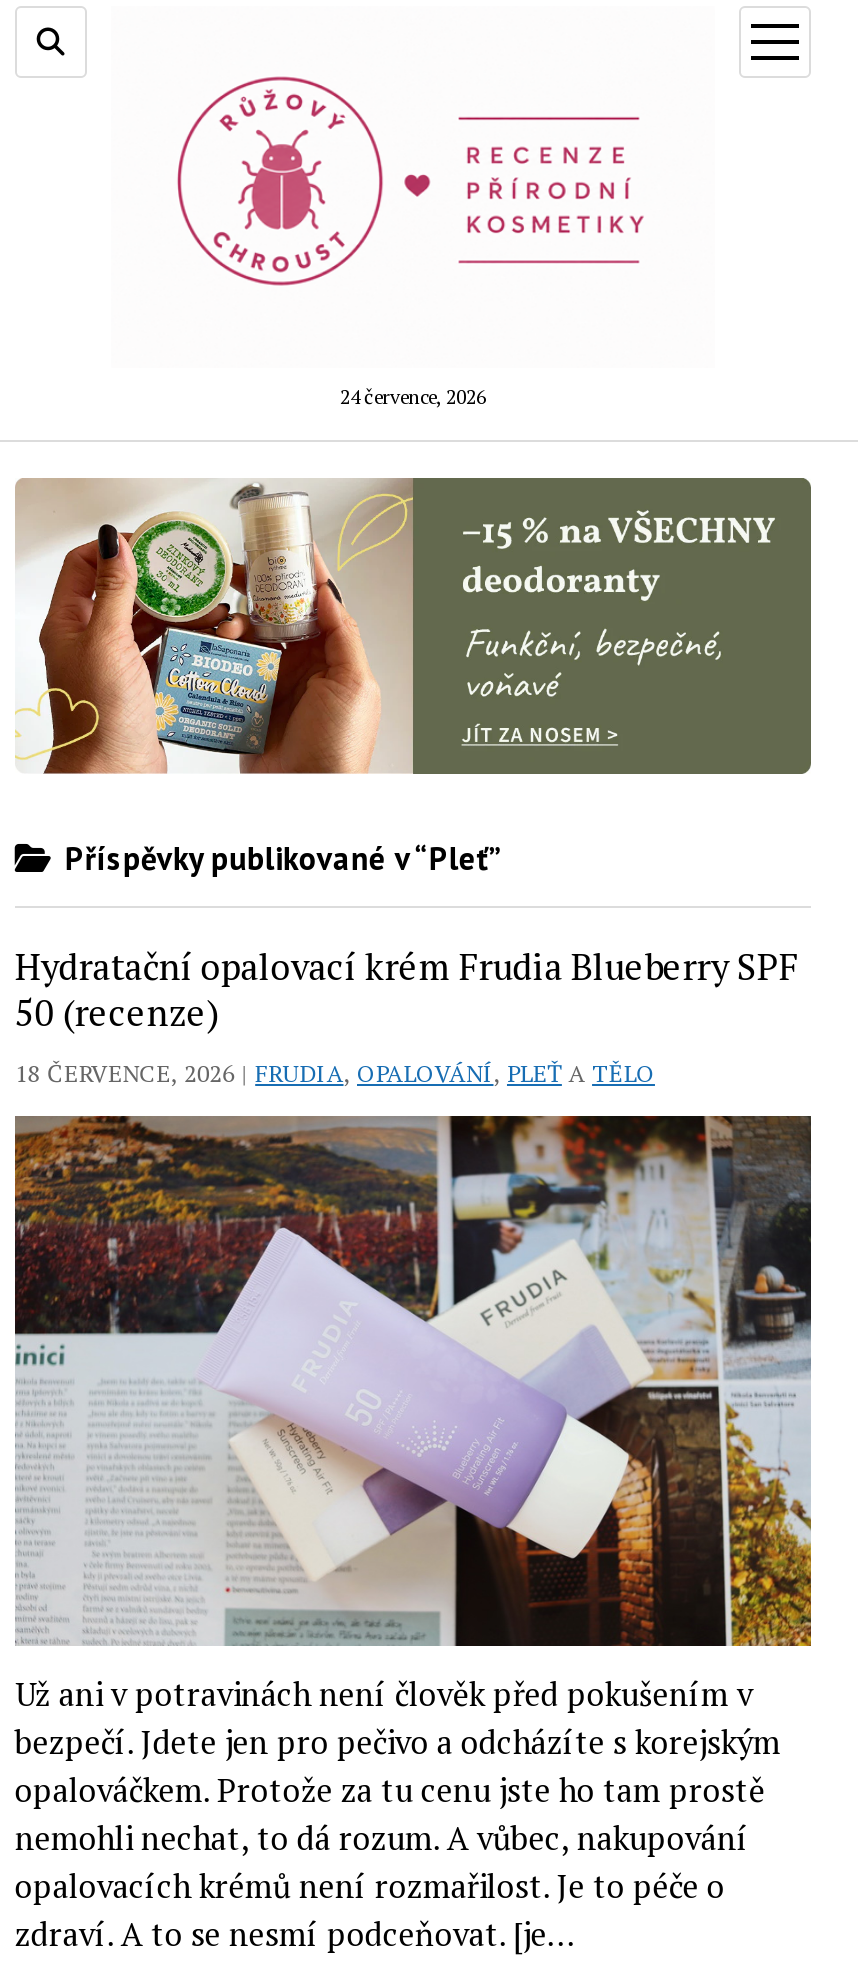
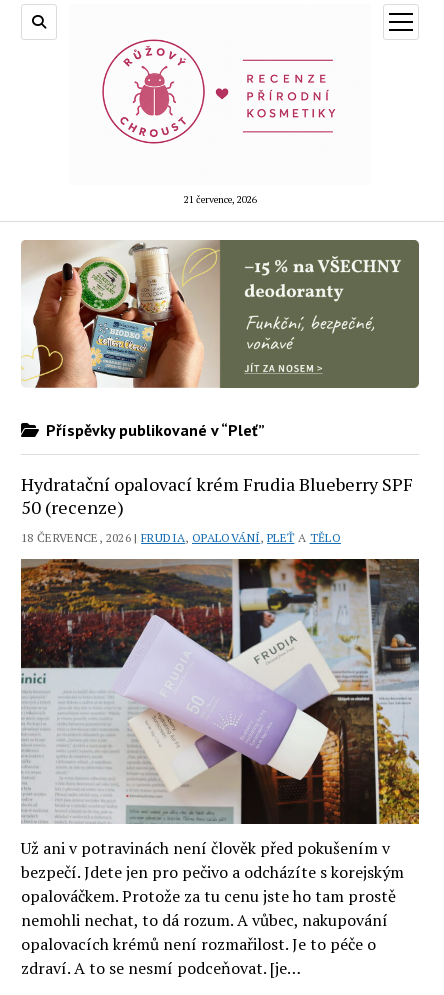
[340,385,486,411] 24 července, 2026 -> [183,193,256,206] 21 července, 2026

